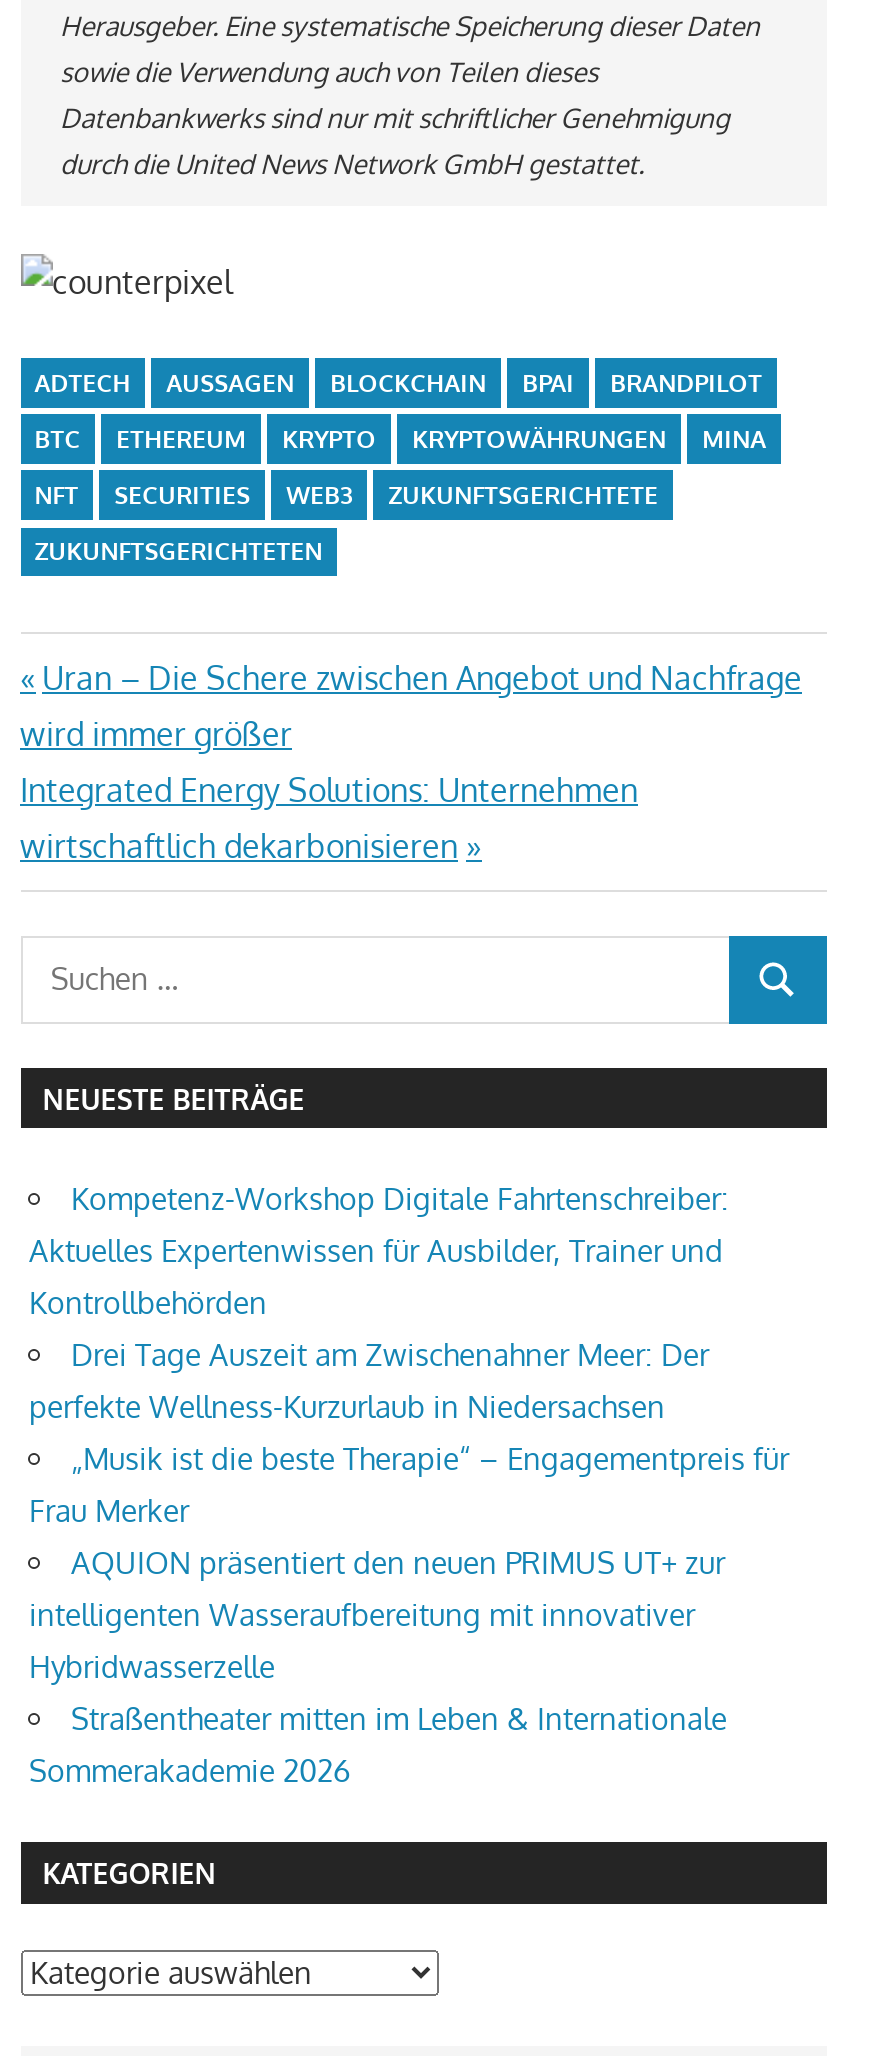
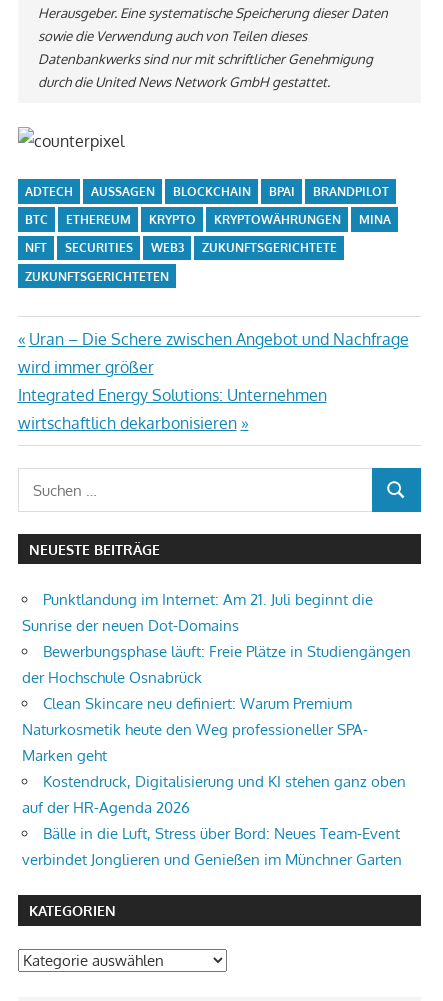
[29,1180,789,1790] Kompetenz-Workshop Digitale Fahrtenschreiber: | Aktuelles Expertenwissen für Ausbilder, Trainer und | Kontrollbehörden | Drei Tage Auszeit am Zwischenahner Meer: Der | perfekte Wellness-Kurzurlaub in Niedersachsen | „Musik ist die beste Therapie“ – Engagementpreis für | Frau Merker | AQUION präsentiert den neuen PRIMUS UT+ zur | intelligenten Wasseraufbereitung mit innovativer | Hybridwasserzelle | Straßentheater mitten im Leben & Internationale | Sommerakademie 2026 -> [22,590,411,869] Punktlandung im Internet: Am 21. Juli beginnt die | Sunrise der neuen Dot-Domains | Bewerbungsphase läuft: Freie Plätze in Studiengängen | der Hochschule Osnabrück | Clean Skincare neu definiert: Warum Premium | Naturkosmetik heute den Weg professioneller SPA- | Marken geht | Kostendruck, Digitalisierung und KI stehen ganz oben | auf der HR-Agenda 2026 | Bälle in die Luft, Stress über Bord: Neues Team-Event | verbindet Jonglieren und Genießen im Münchner Garten

